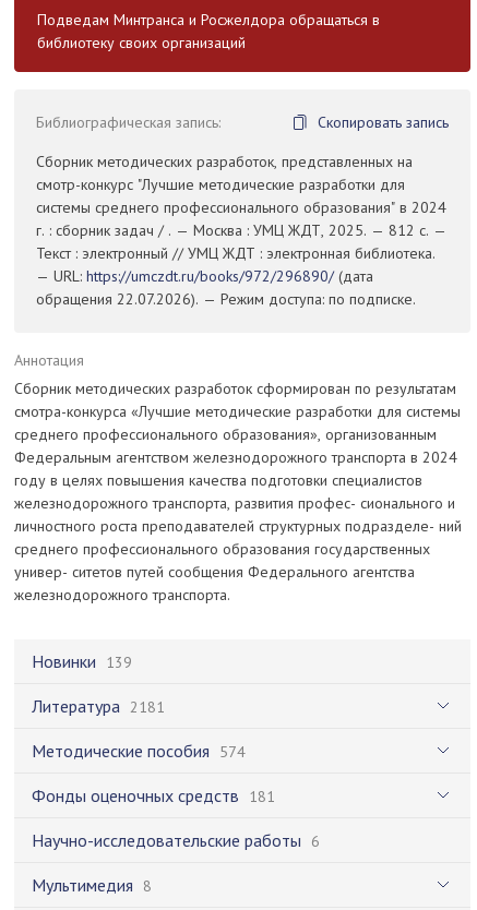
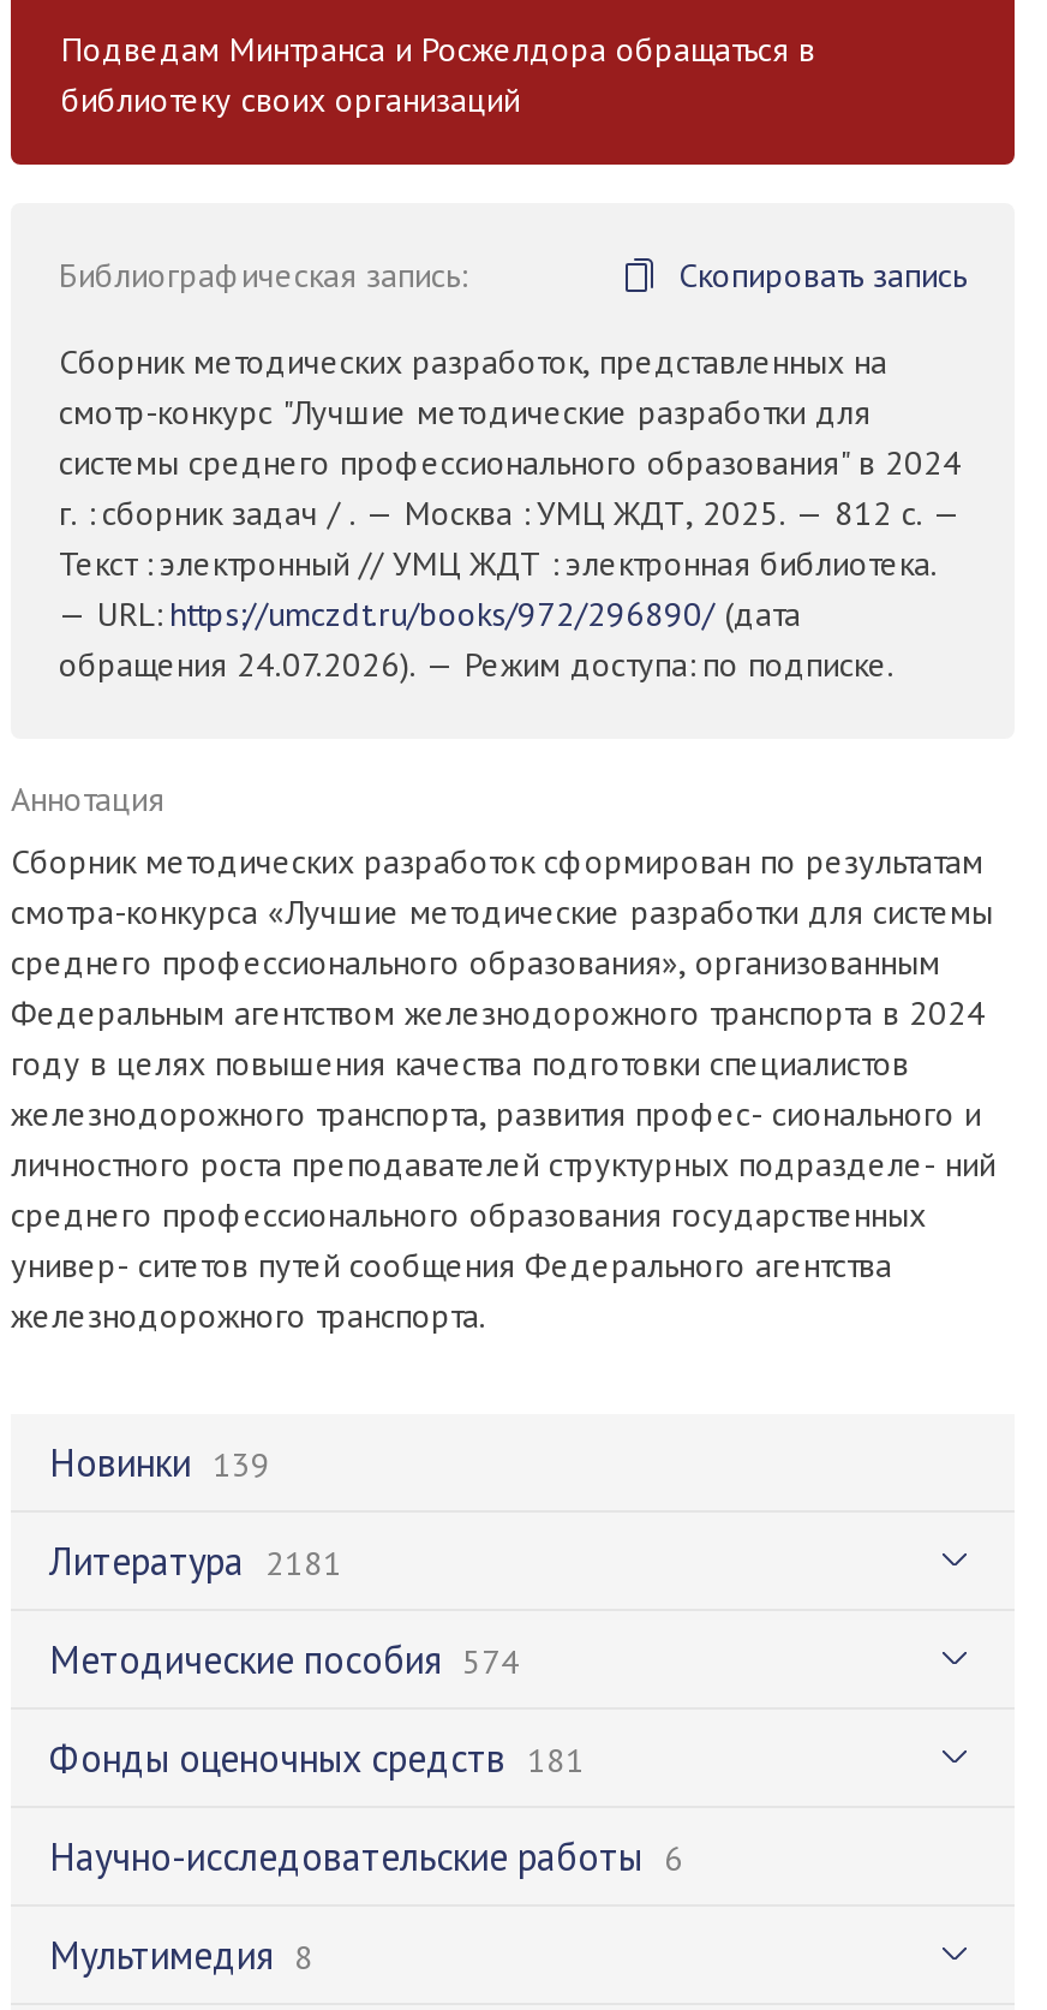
[36,290,416,309] обращения 22.07.2026). — Режим доступа: по подписке. -> [59,644,895,687] обращения 24.07.2026). — Режим доступа: по подписке.

